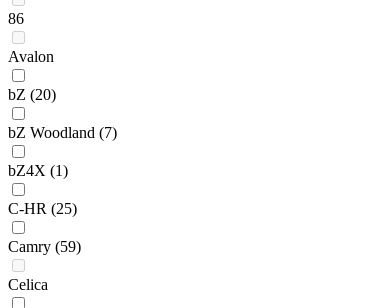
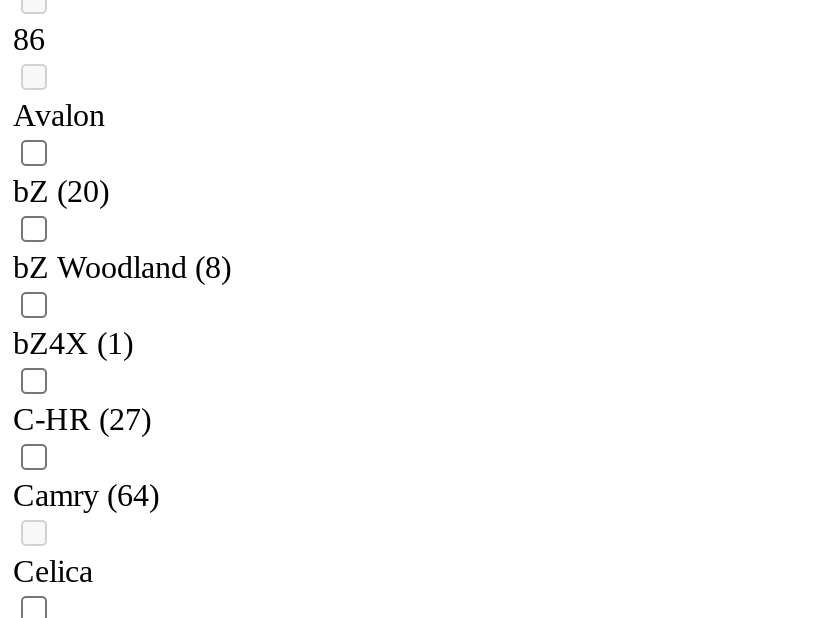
[8,124,117,141] bZ Woodland (7) -> [13,251,231,285] bZ Woodland (8)
[8,200,77,217] C-HR (25) -> [13,403,151,437] C-HR (27)
[8,238,81,255] Camry (59) -> [13,479,159,513] Camry (64)

